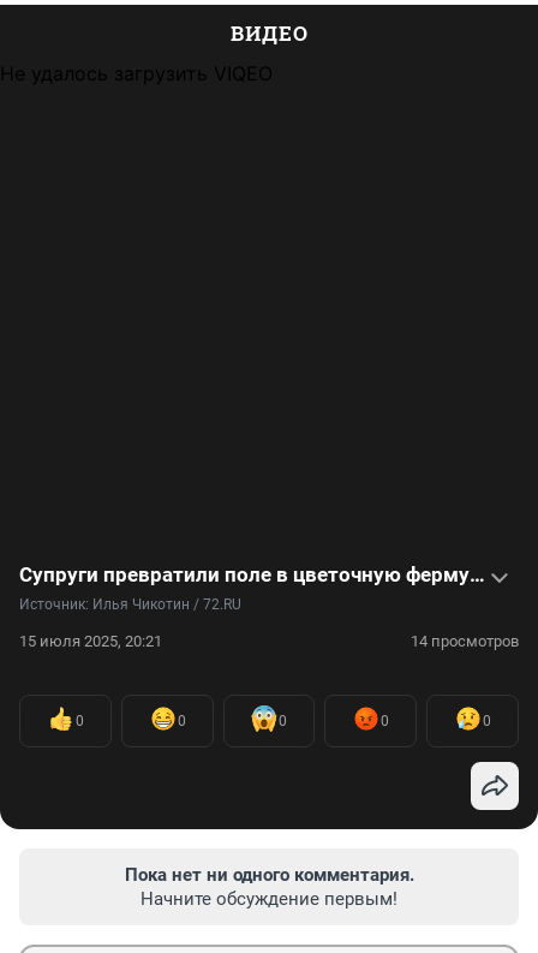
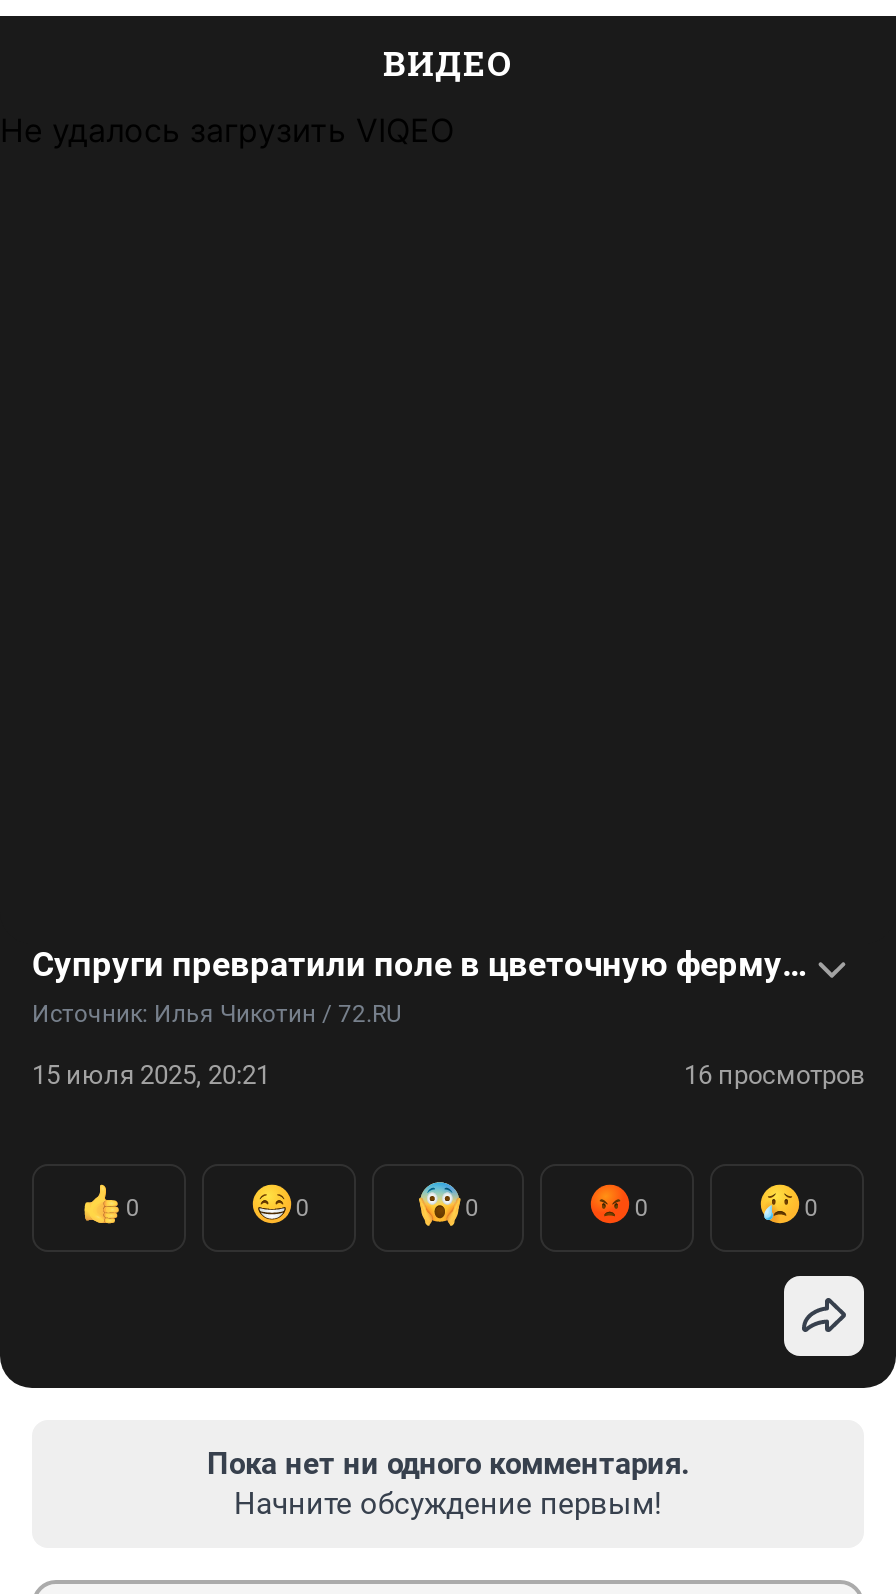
[411,632,519,650] 14 просмотров -> [684,1060,864,1090] 16 просмотров

